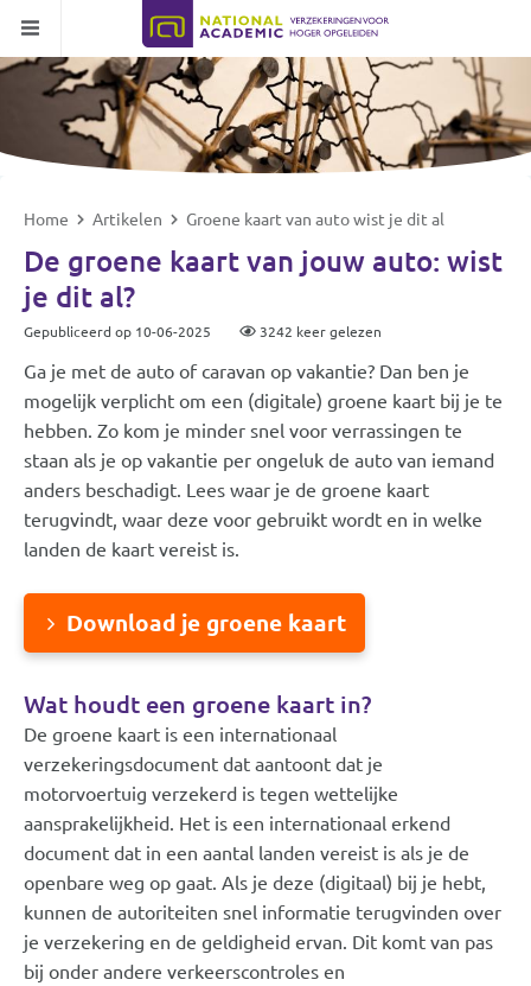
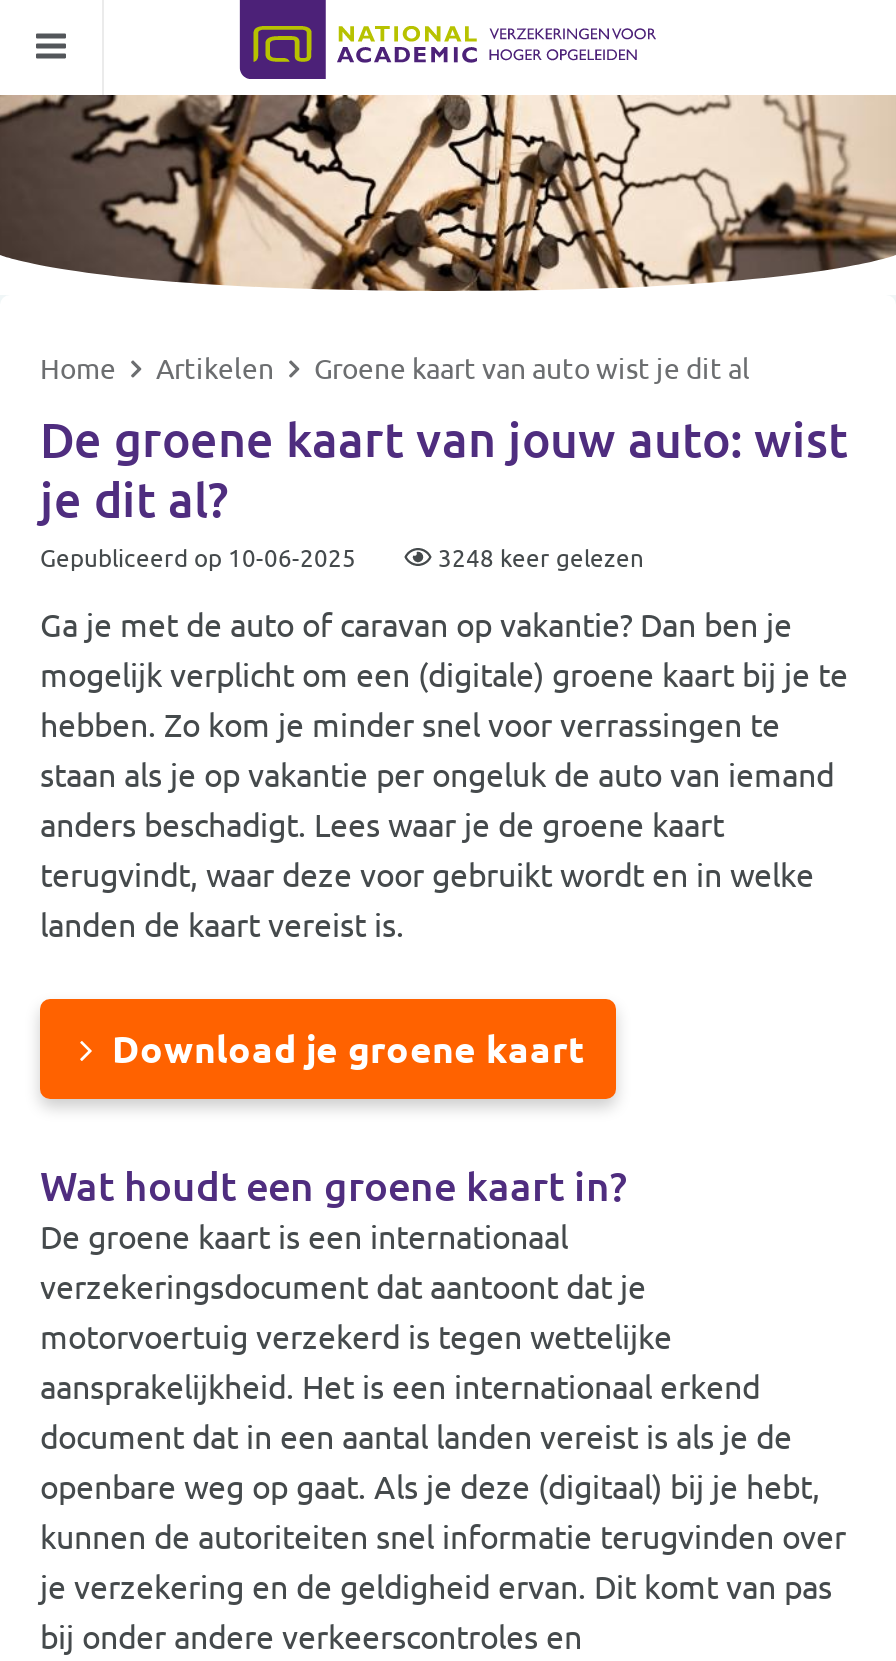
[260,322,382,341] 3242 keer gelezen -> [438,541,644,573] 3248 keer gelezen

